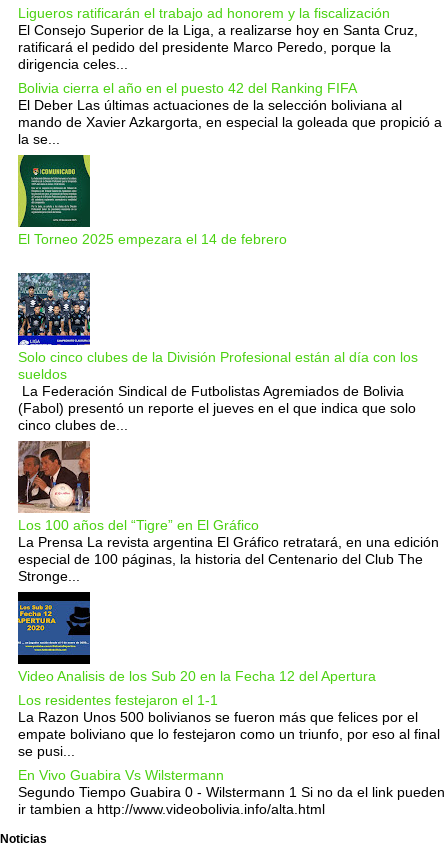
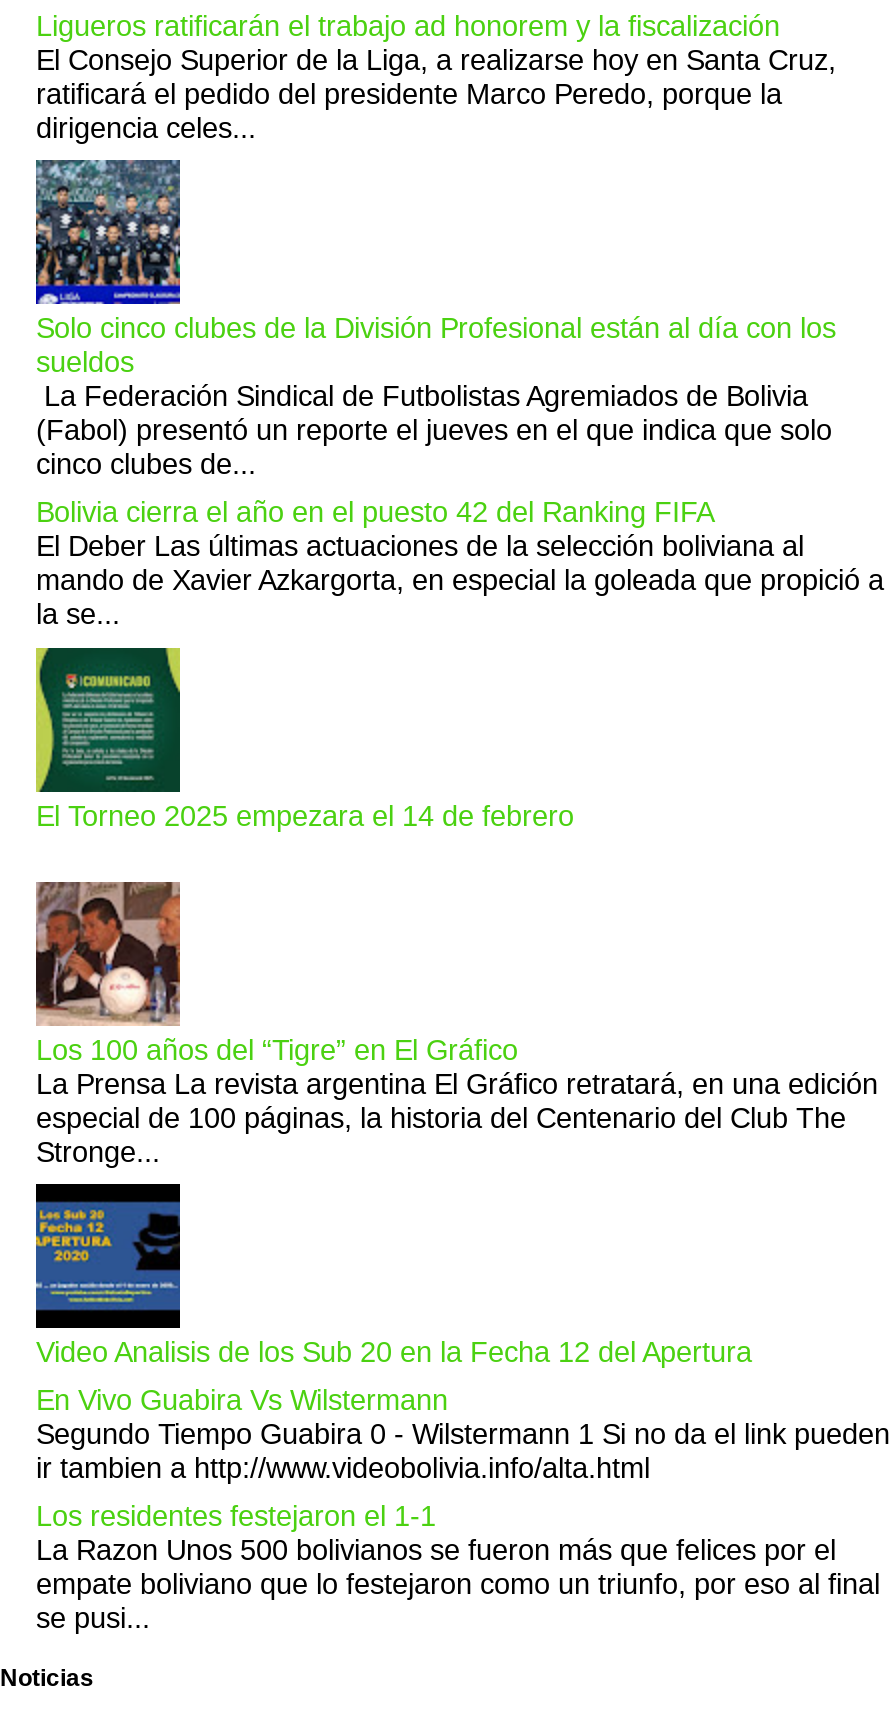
moved [18,80,442,247] -> [36,497,884,831]: [image] | Bolivia cierra el año en el puesto 42 del Ranking FIFA | El Deber Las últimas actuaciones de la selección boliviana al | mando de Xavier Azkargorta, en especial la goleada que propició a | la se... | El Torneo 2025 empezara el 14 de febrero
moved [17,272,418,433] -> [34,158,836,481]: [image] | Solo cinco clubes de la División Profesional están al día con los | sueldos | La Federación Sindical de Futbolistas Agremiados de Bolivia | (Fabol) presentó un reporte el jueves en el que indica que solo | cinco clubes de...
moved [18,692,440,759] -> [36,1501,880,1635]: Los residentes festejaron el 1-1 | La Razon Unos 500 bolivianos se fueron más que felices por el | empate boliviano que lo festejaron como un triunfo, por eso al final | se pusi...
moved [18,767,445,817] -> [36,1384,890,1484]: En Vivo Guabira Vs Wilstermann | Segundo Tiempo Guabira 0 - Wilstermann 1 Si no da el link pueden | ir tambien a http://www.videobolivia.info/alta.html

